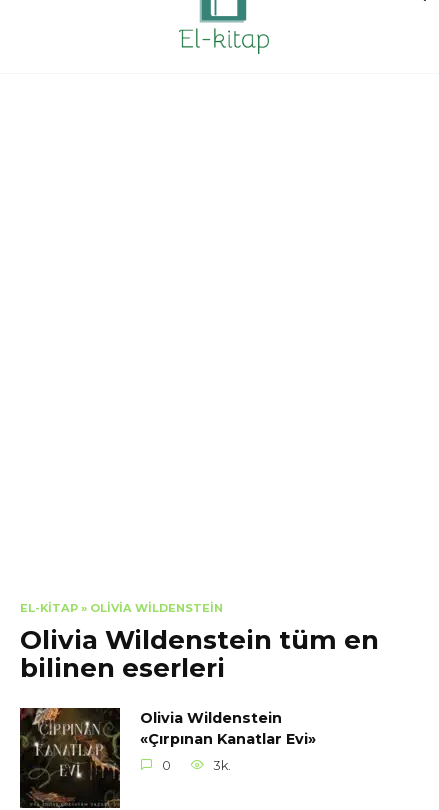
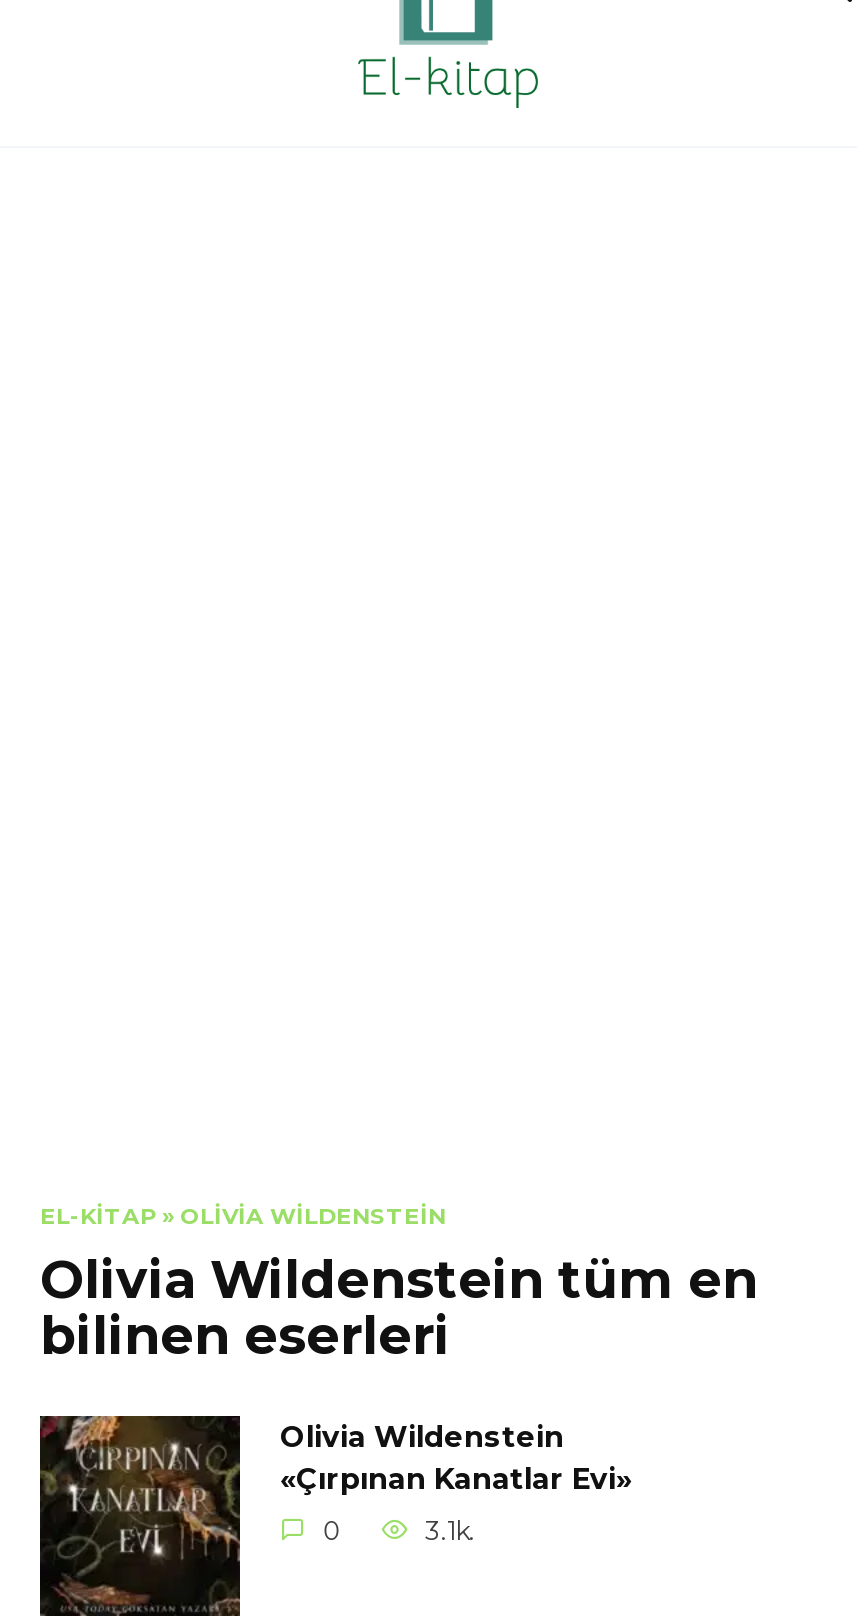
[212,758,230,773] 3k. -> [425,1515,475,1545] 3.1k.

